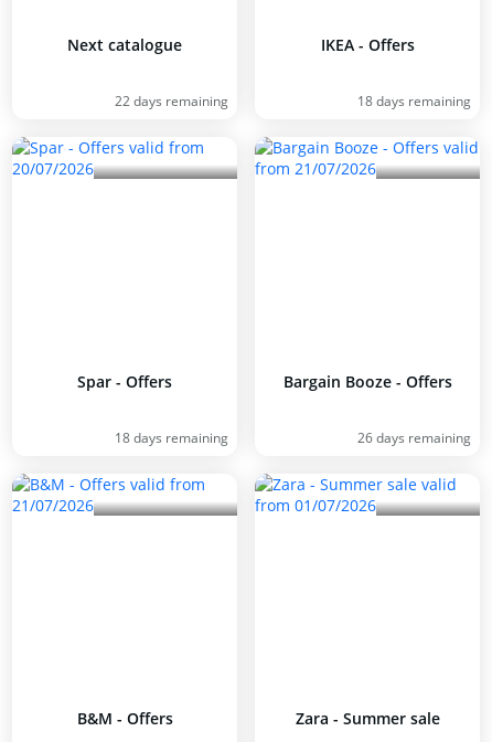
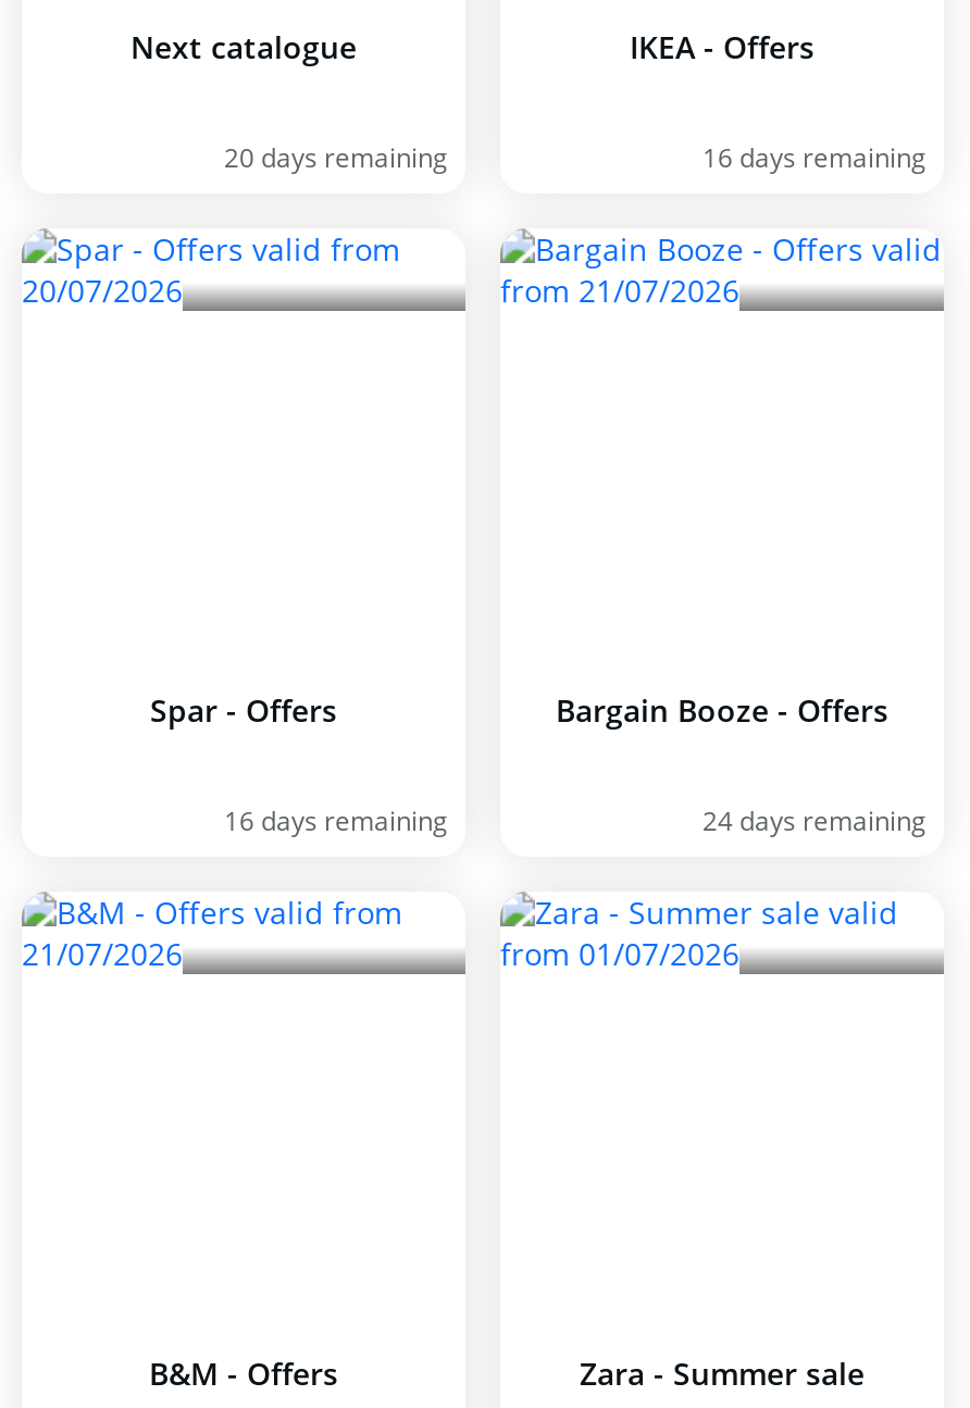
[115,92,228,110] 22 days remaining -> [224,139,448,176] 20 days remaining
[357,92,471,110] 18 days remaining -> [702,139,927,176] 16 days remaining
[115,428,228,447] 18 days remaining -> [224,802,448,839] 16 days remaining
[357,428,471,447] 26 days remaining -> [702,802,927,839] 24 days remaining

